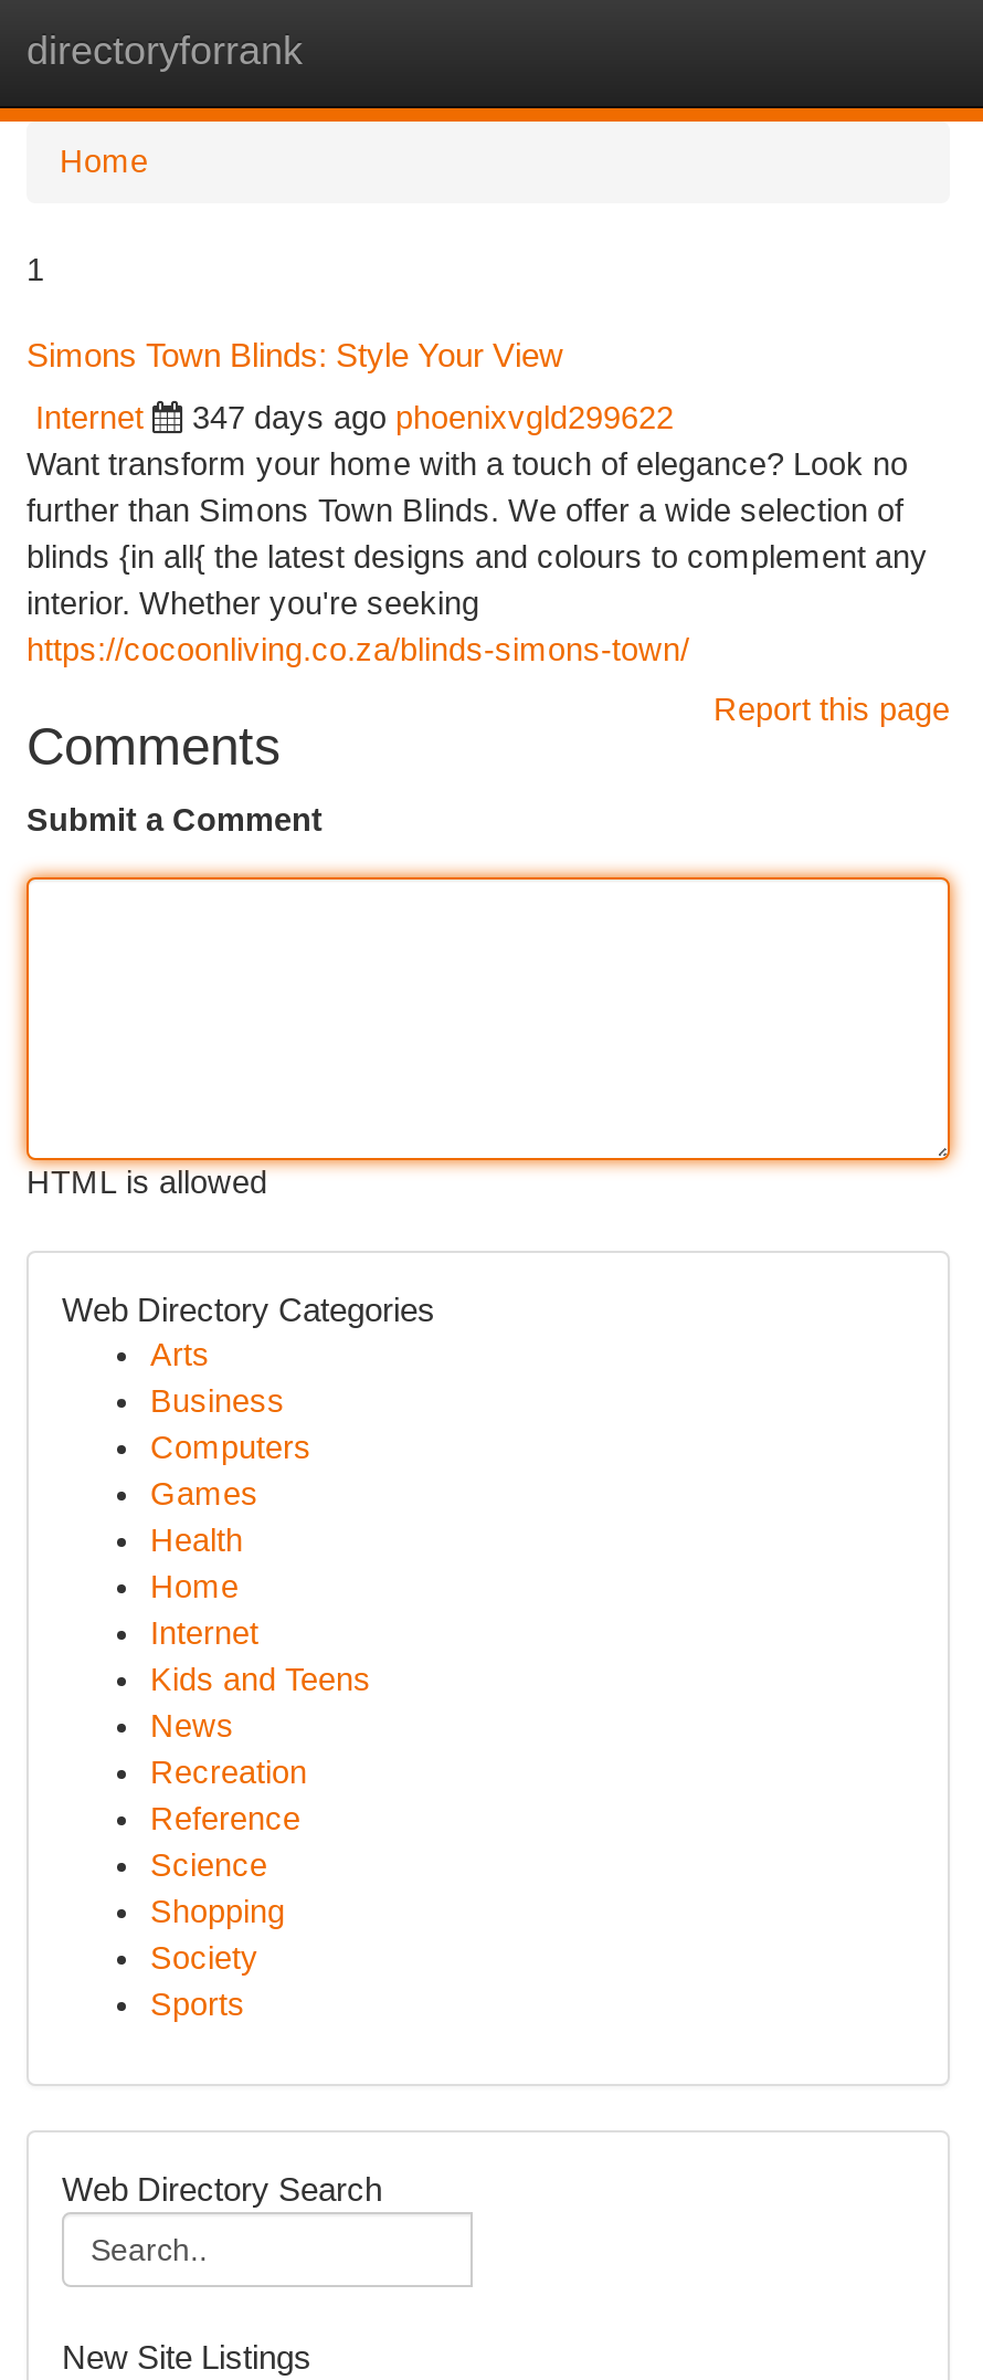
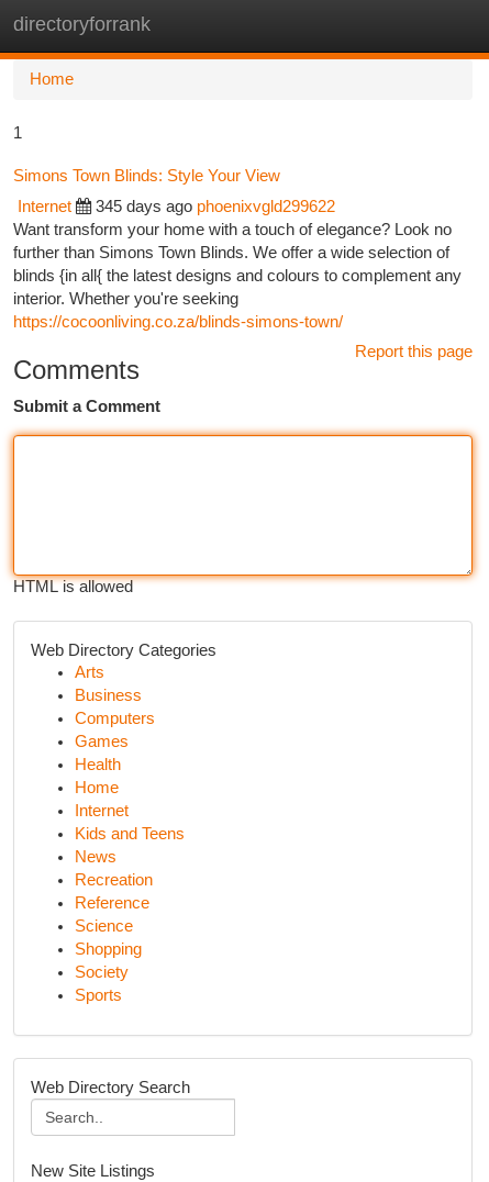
[192,400,674,435] 347 days ago phoenixvgld299622 -> [96,198,335,215] 345 days ago phoenixvgld299622

